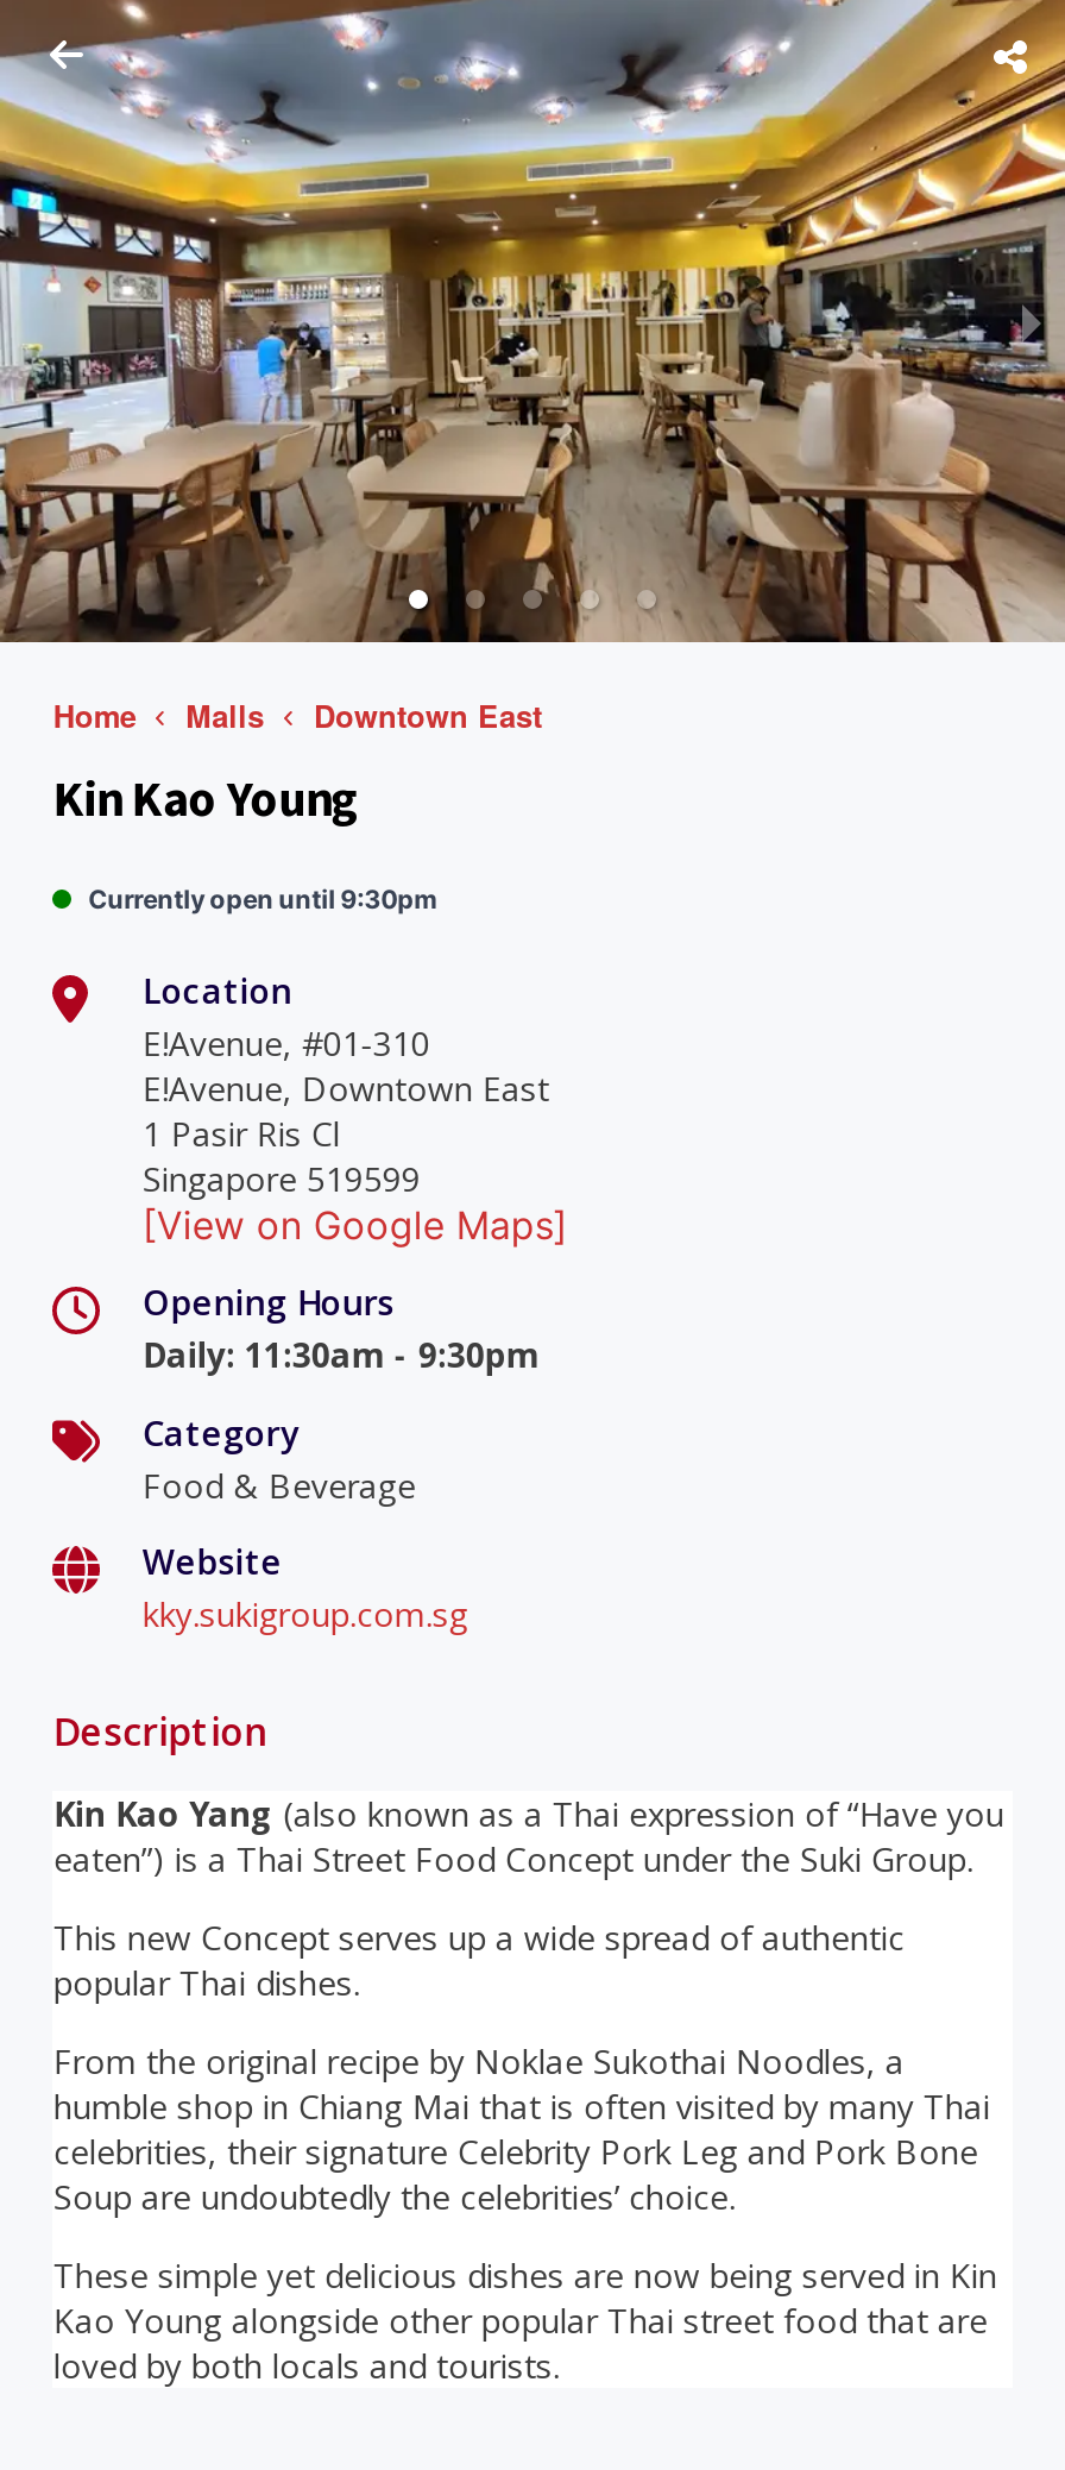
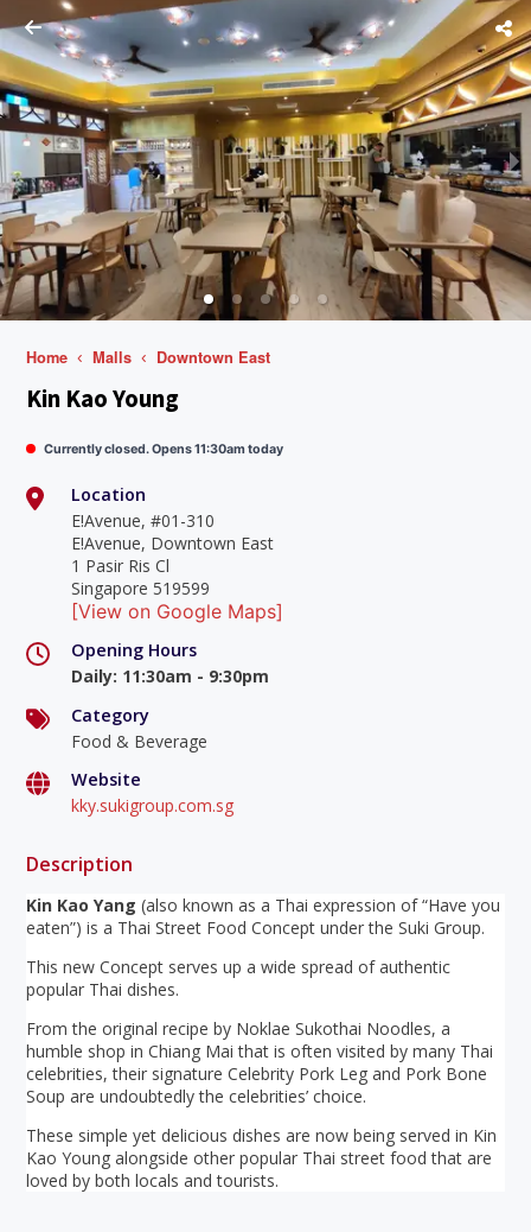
[88,884,438,915] Currently open until 9:30pm -> [44,441,283,456] Currently closed. Opens 11:30am today

